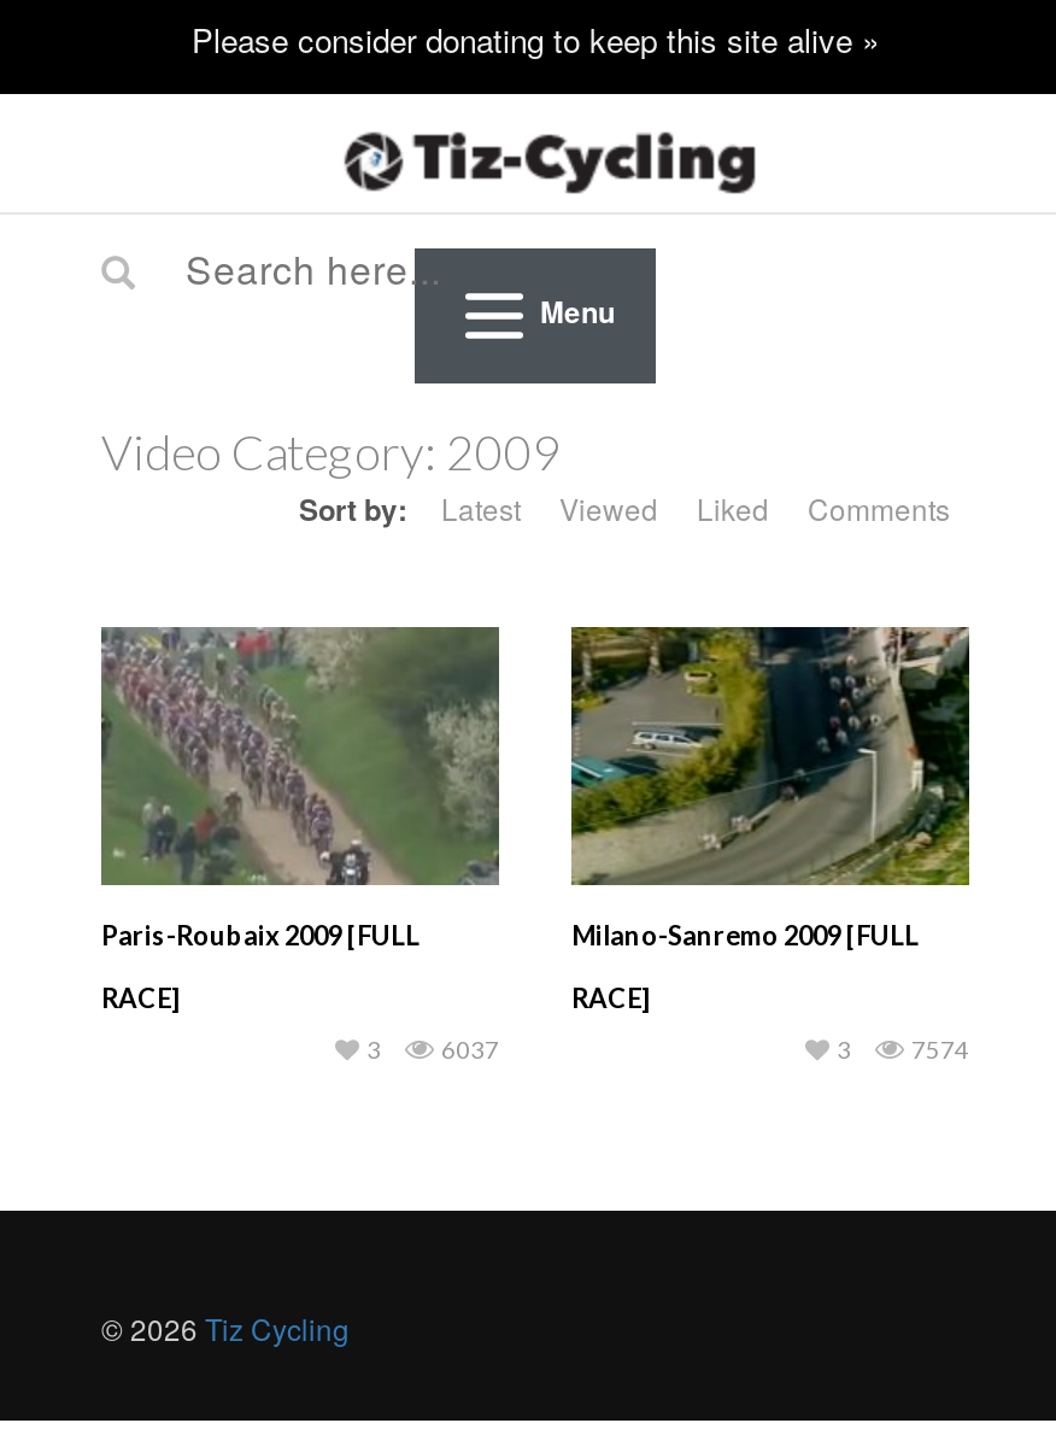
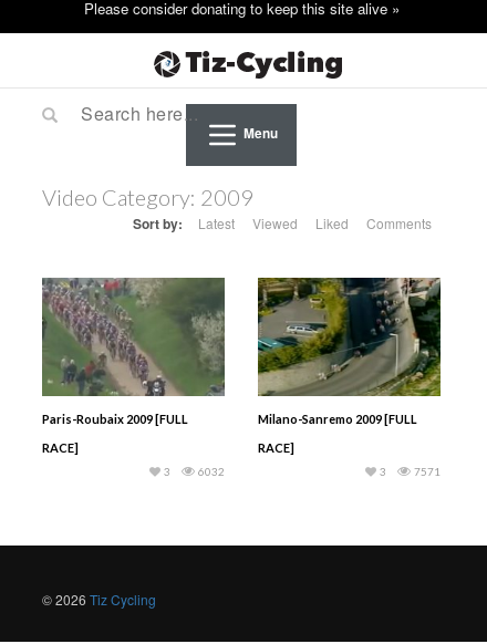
[441,1036,499,1065] 6037 -> [198,465,225,478] 6032
[911,1036,969,1065] 7574 -> [414,465,441,478] 7571

